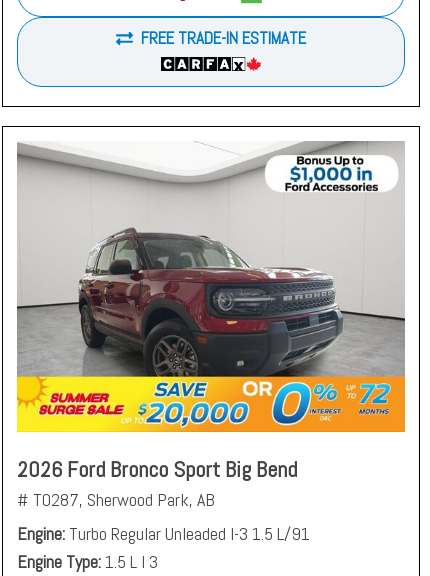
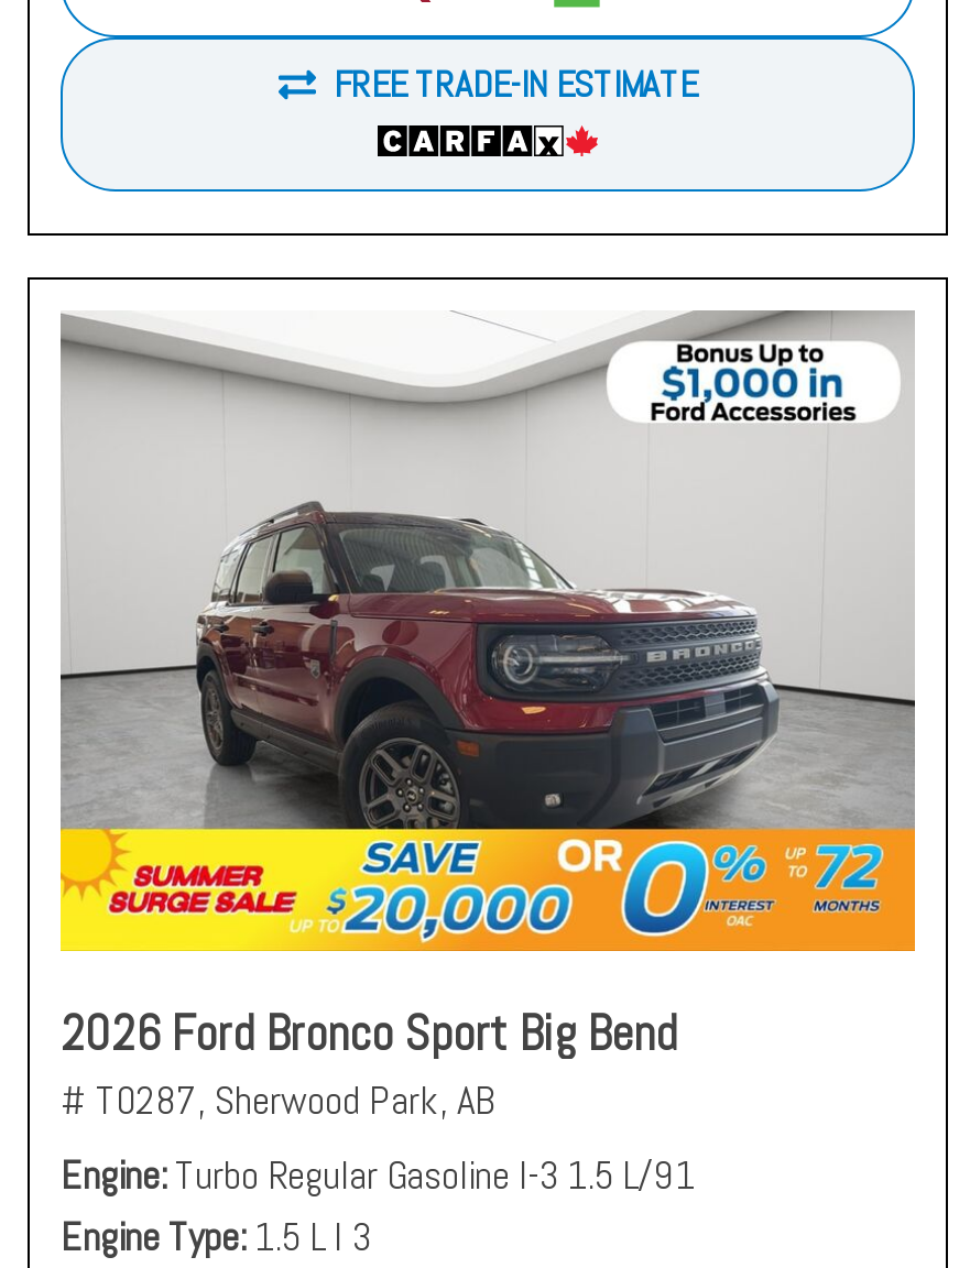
[17,522,310,545] Engine Turbo Regular Unleaded I-3 1.5 L/91 -> [61,1149,695,1200] Engine Turbo Regular Gasoline I-3 1.5 L/91

